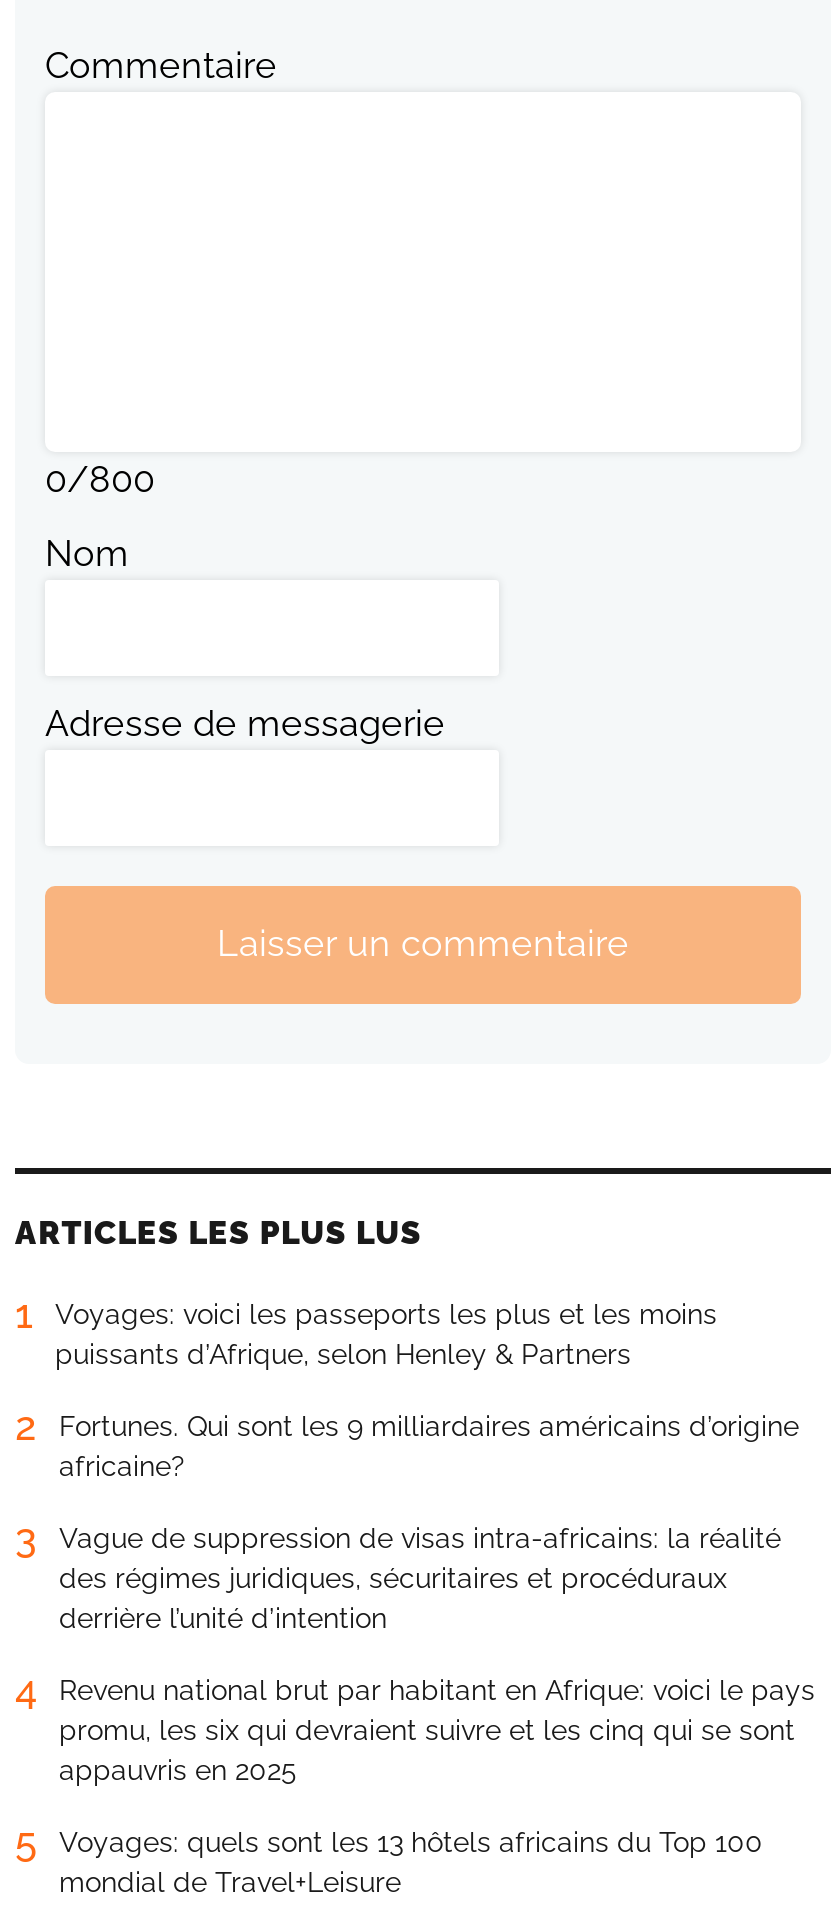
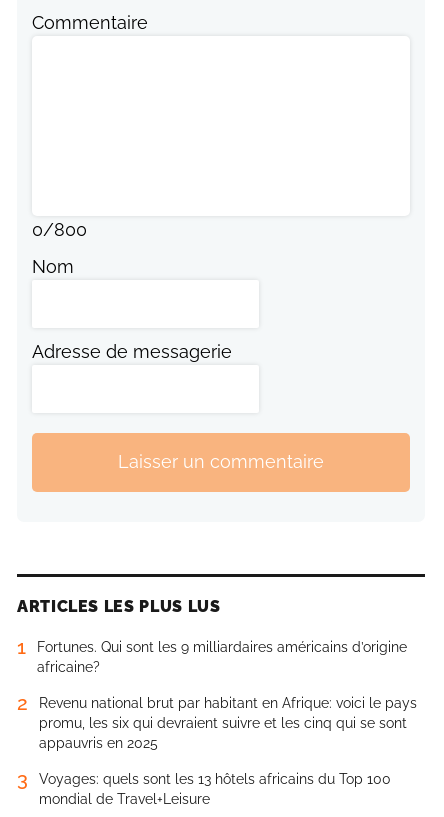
[15,1298,717,1450] Voyages: voici les passeports les plus et les moins | puissants d’Afrique, selon Henley & Partners | 2 -> none
[15,1514,781,1714] 3 | Vague de suppression de visas intra-africains: la réalité | des régimes juridiques, sécuritaires et procéduraux | derrière l’unité d’intention | 4 -> [17,691,27,715] 2
[15,1818,763,1866] 5 Voyages: quels sont les 13 hôtels africains du Top 100 -> [17,767,391,791] 3 Voyages: quels sont les 13 hôtels africains du Top 100

